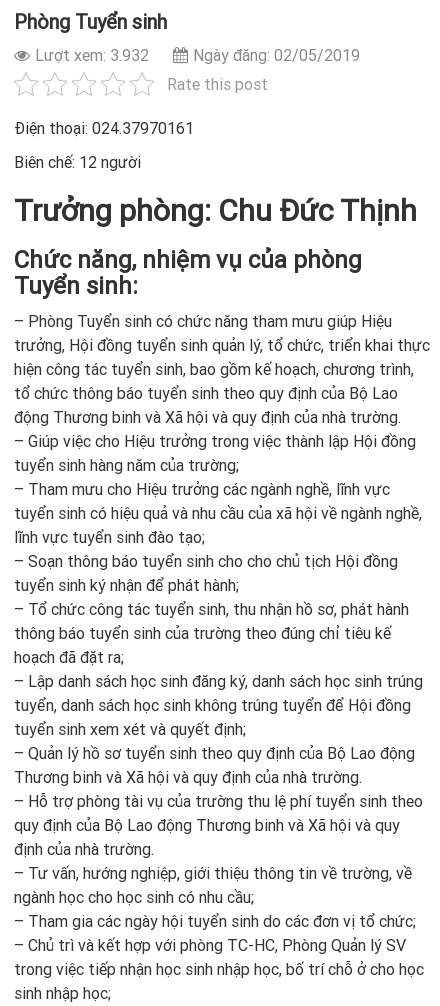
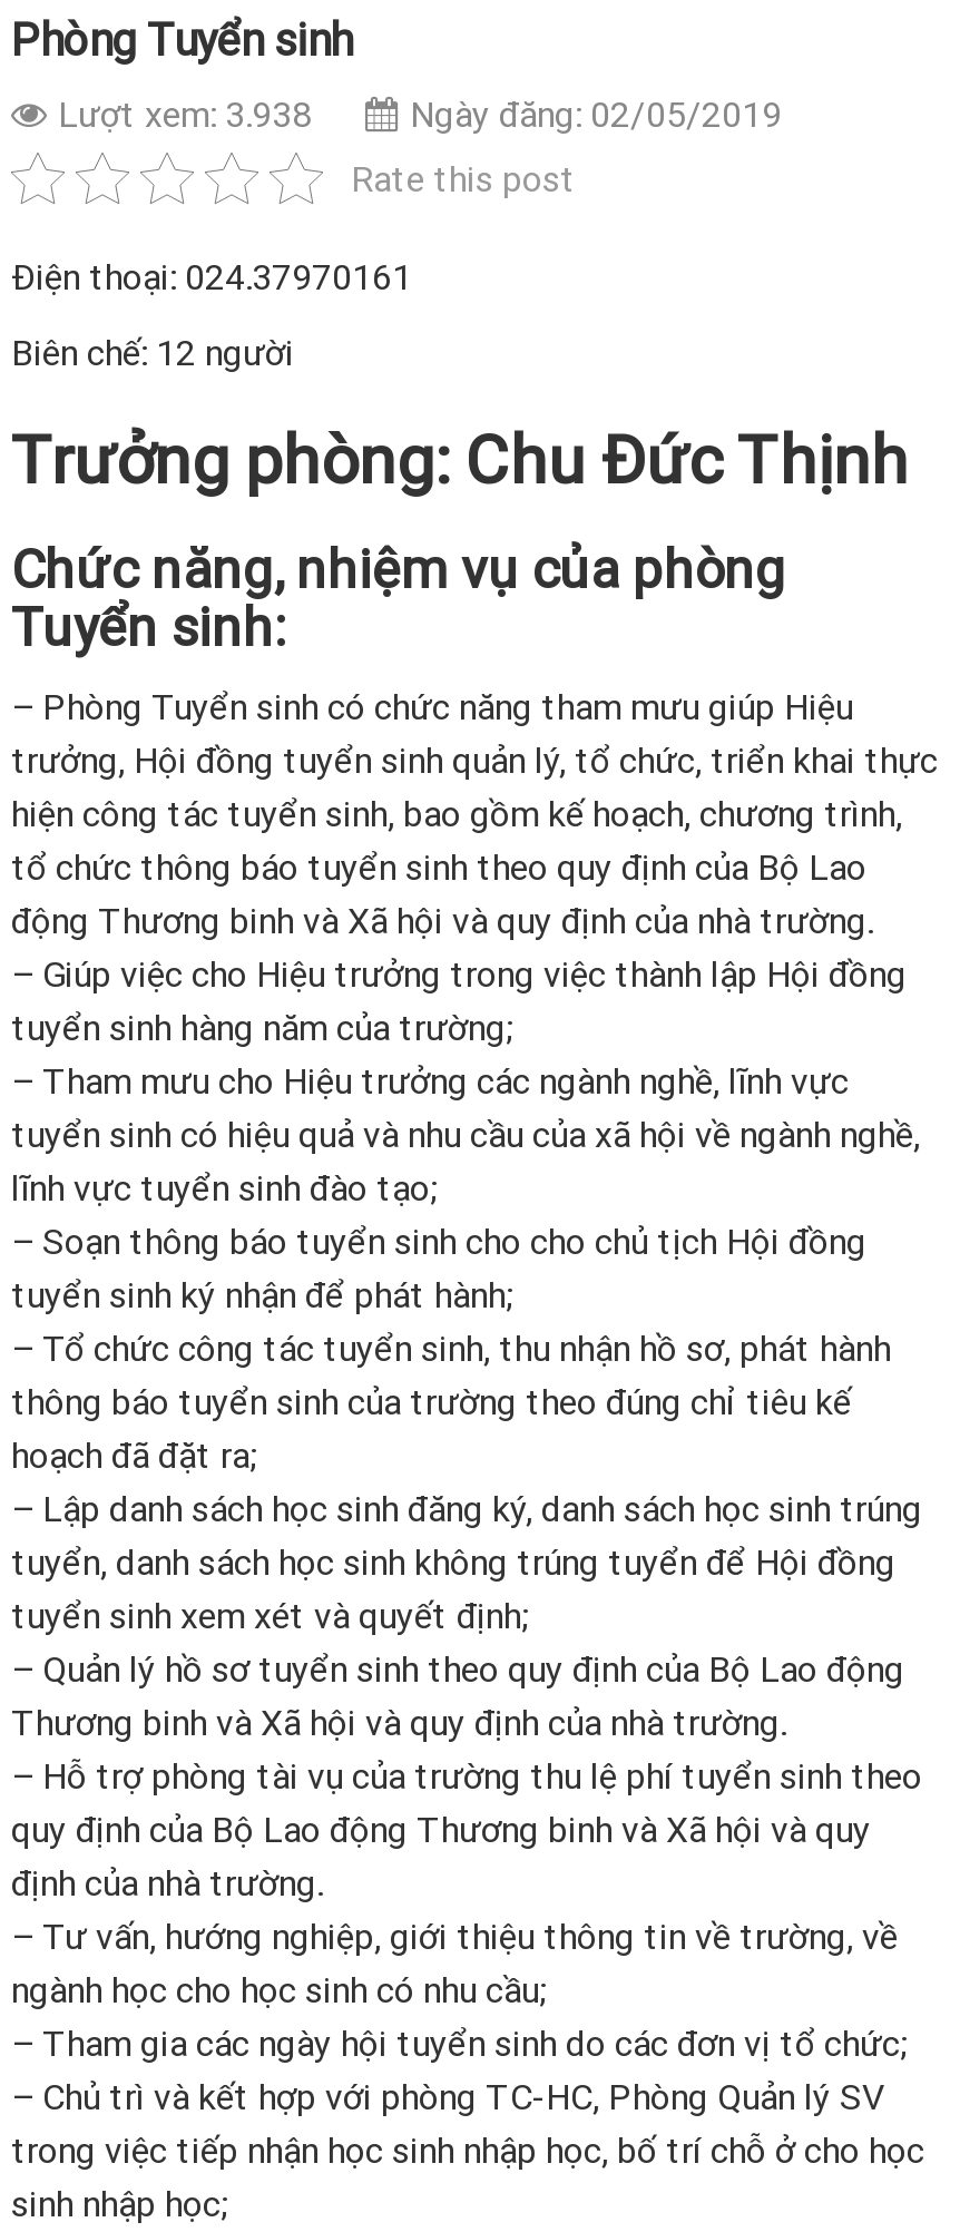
[35,45,360,65] Lượt xem: 3.932 Ngày đăng: 02/05/2019 -> [58,91,782,136] Lượt xem: 3.938 Ngày đăng: 02/05/2019

